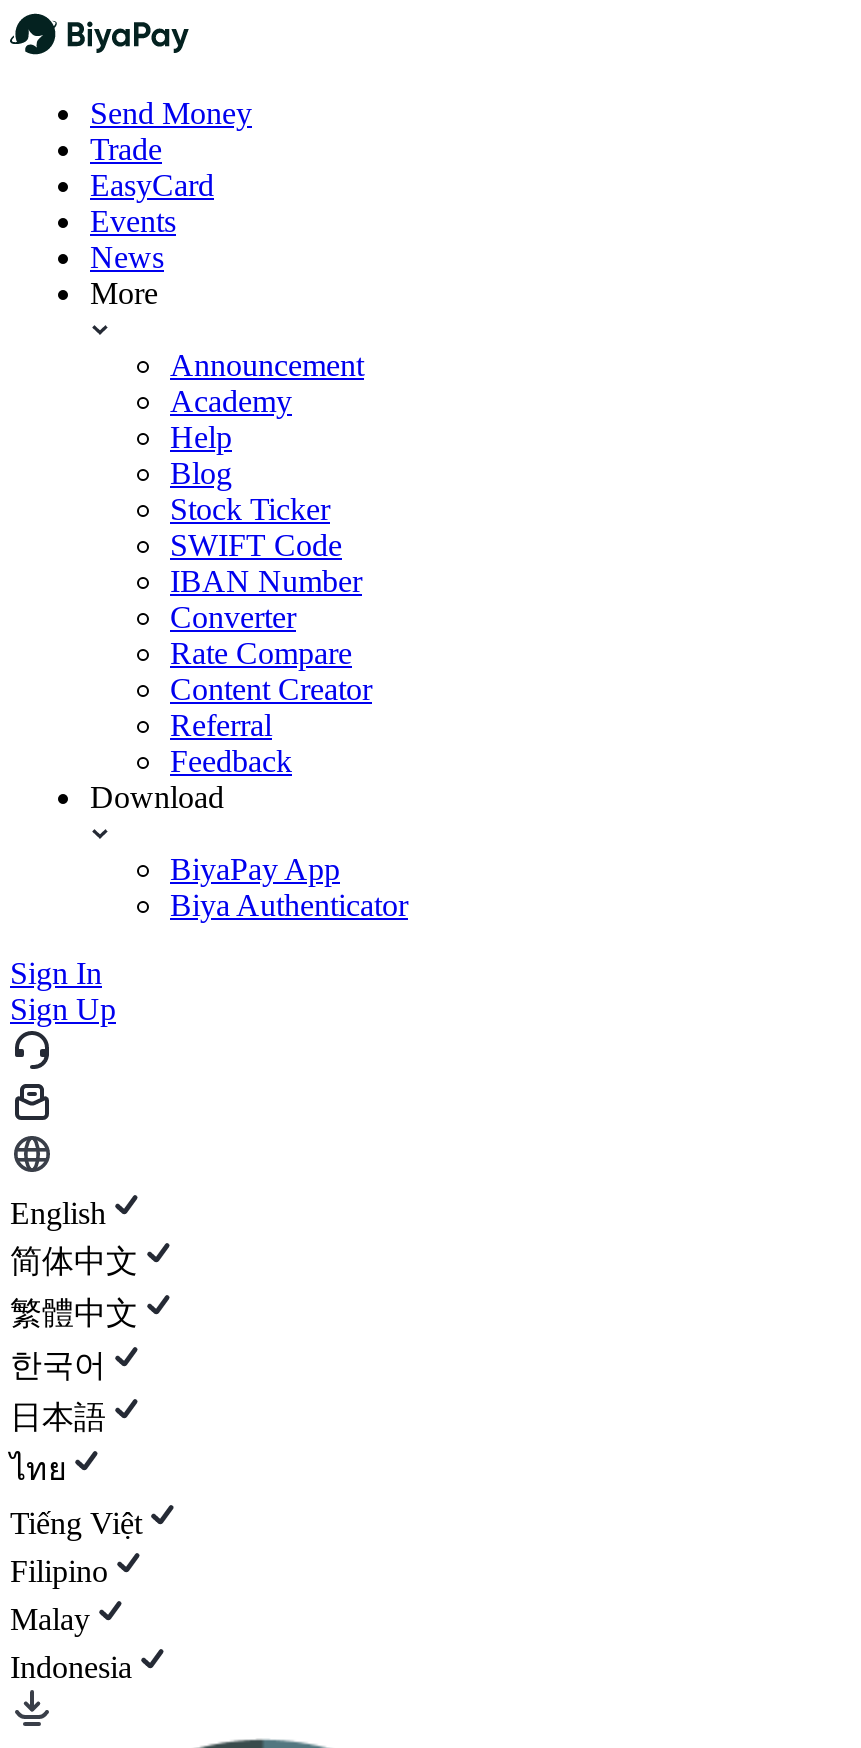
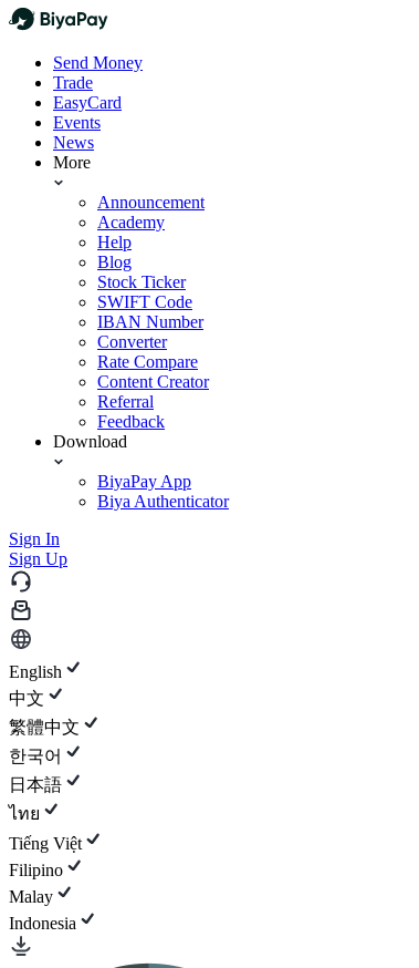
[10,1244,138,1278] 简体中文 -> [9,689,44,708] 中文

